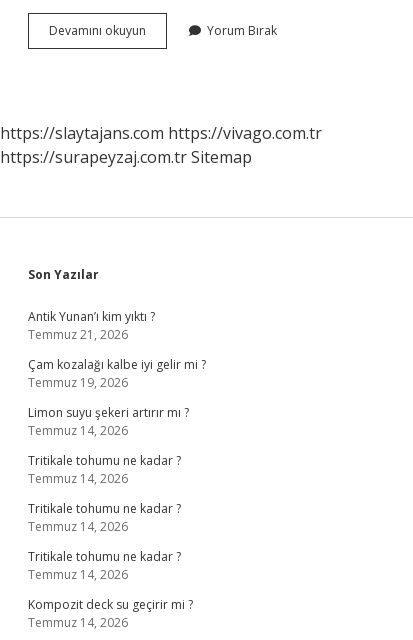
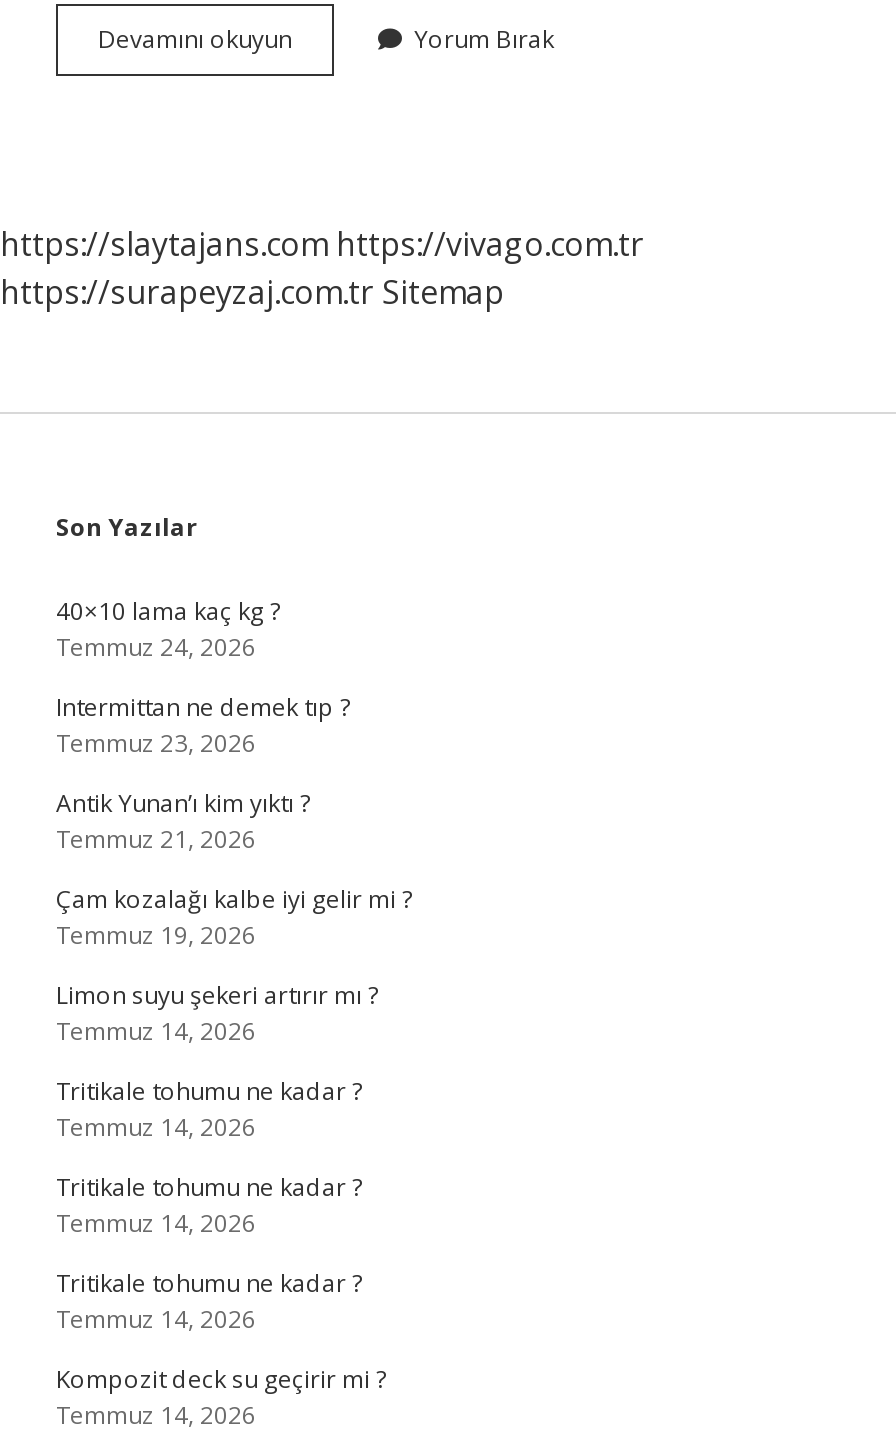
none -> [56,594,350,760] 40×10 lama kaç kg ? | Temmuz 24, 2026 | Intermittan ne demek tıp ? | Temmuz 23, 2026

